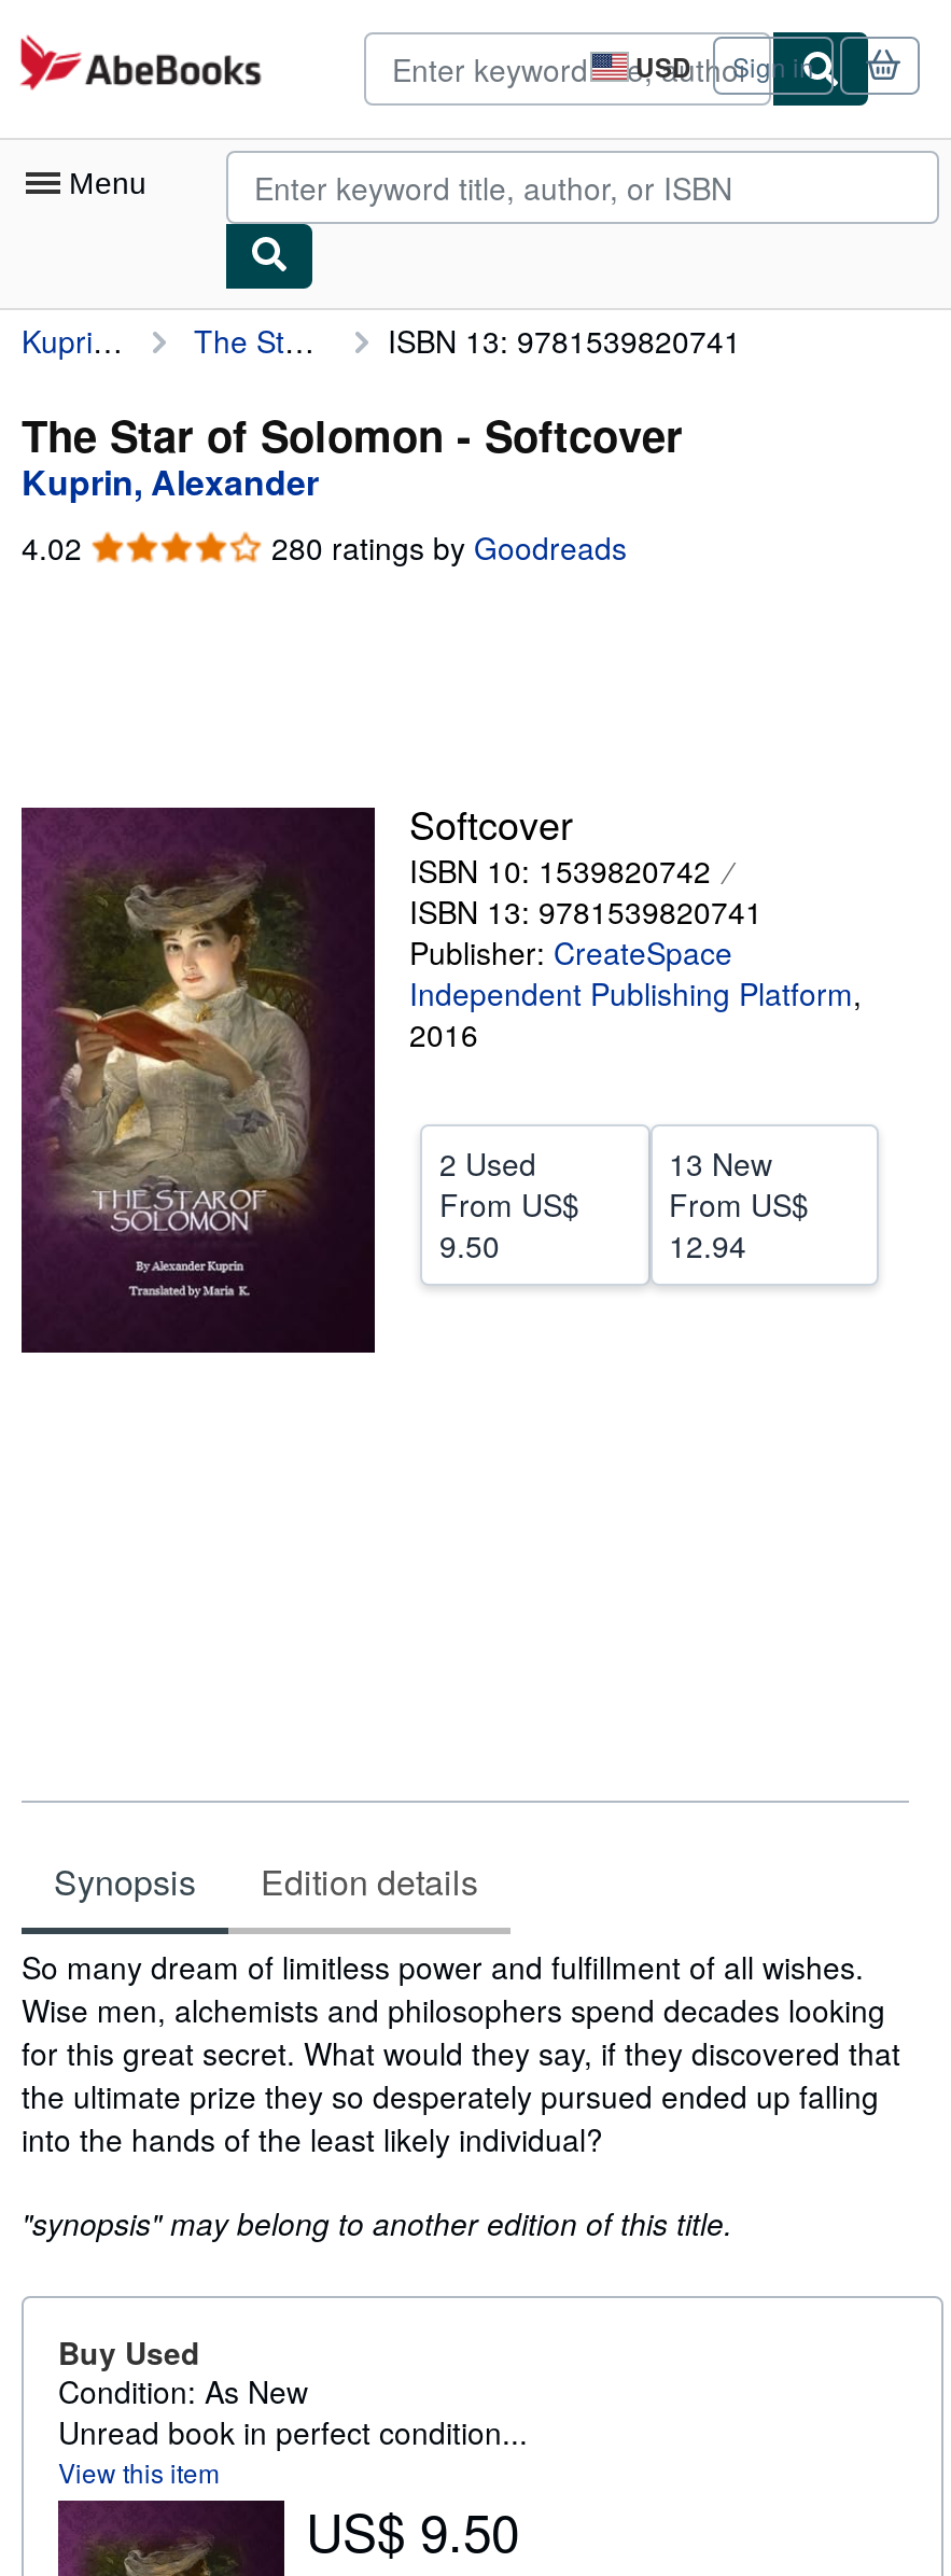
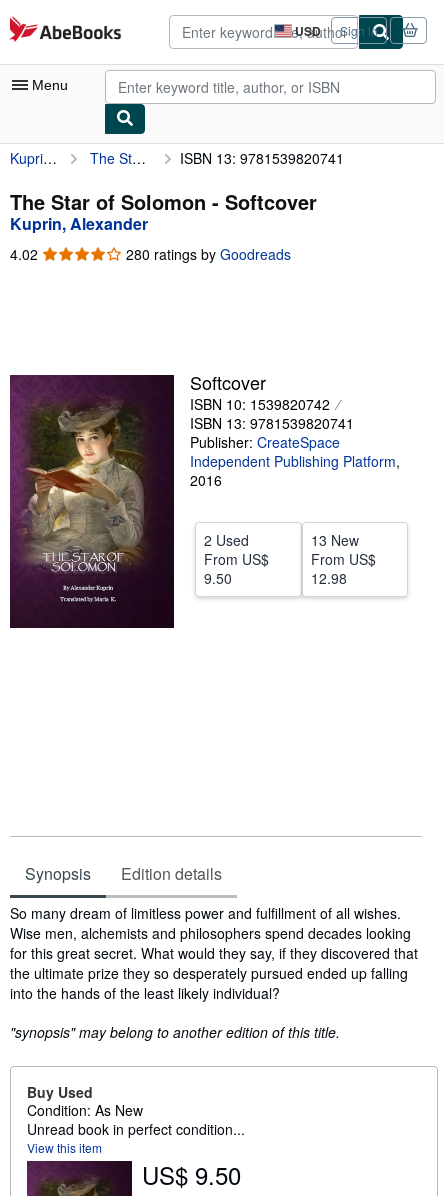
[669,1223,746,1266] 12.94 -> [310,568,346,588] 12.98

